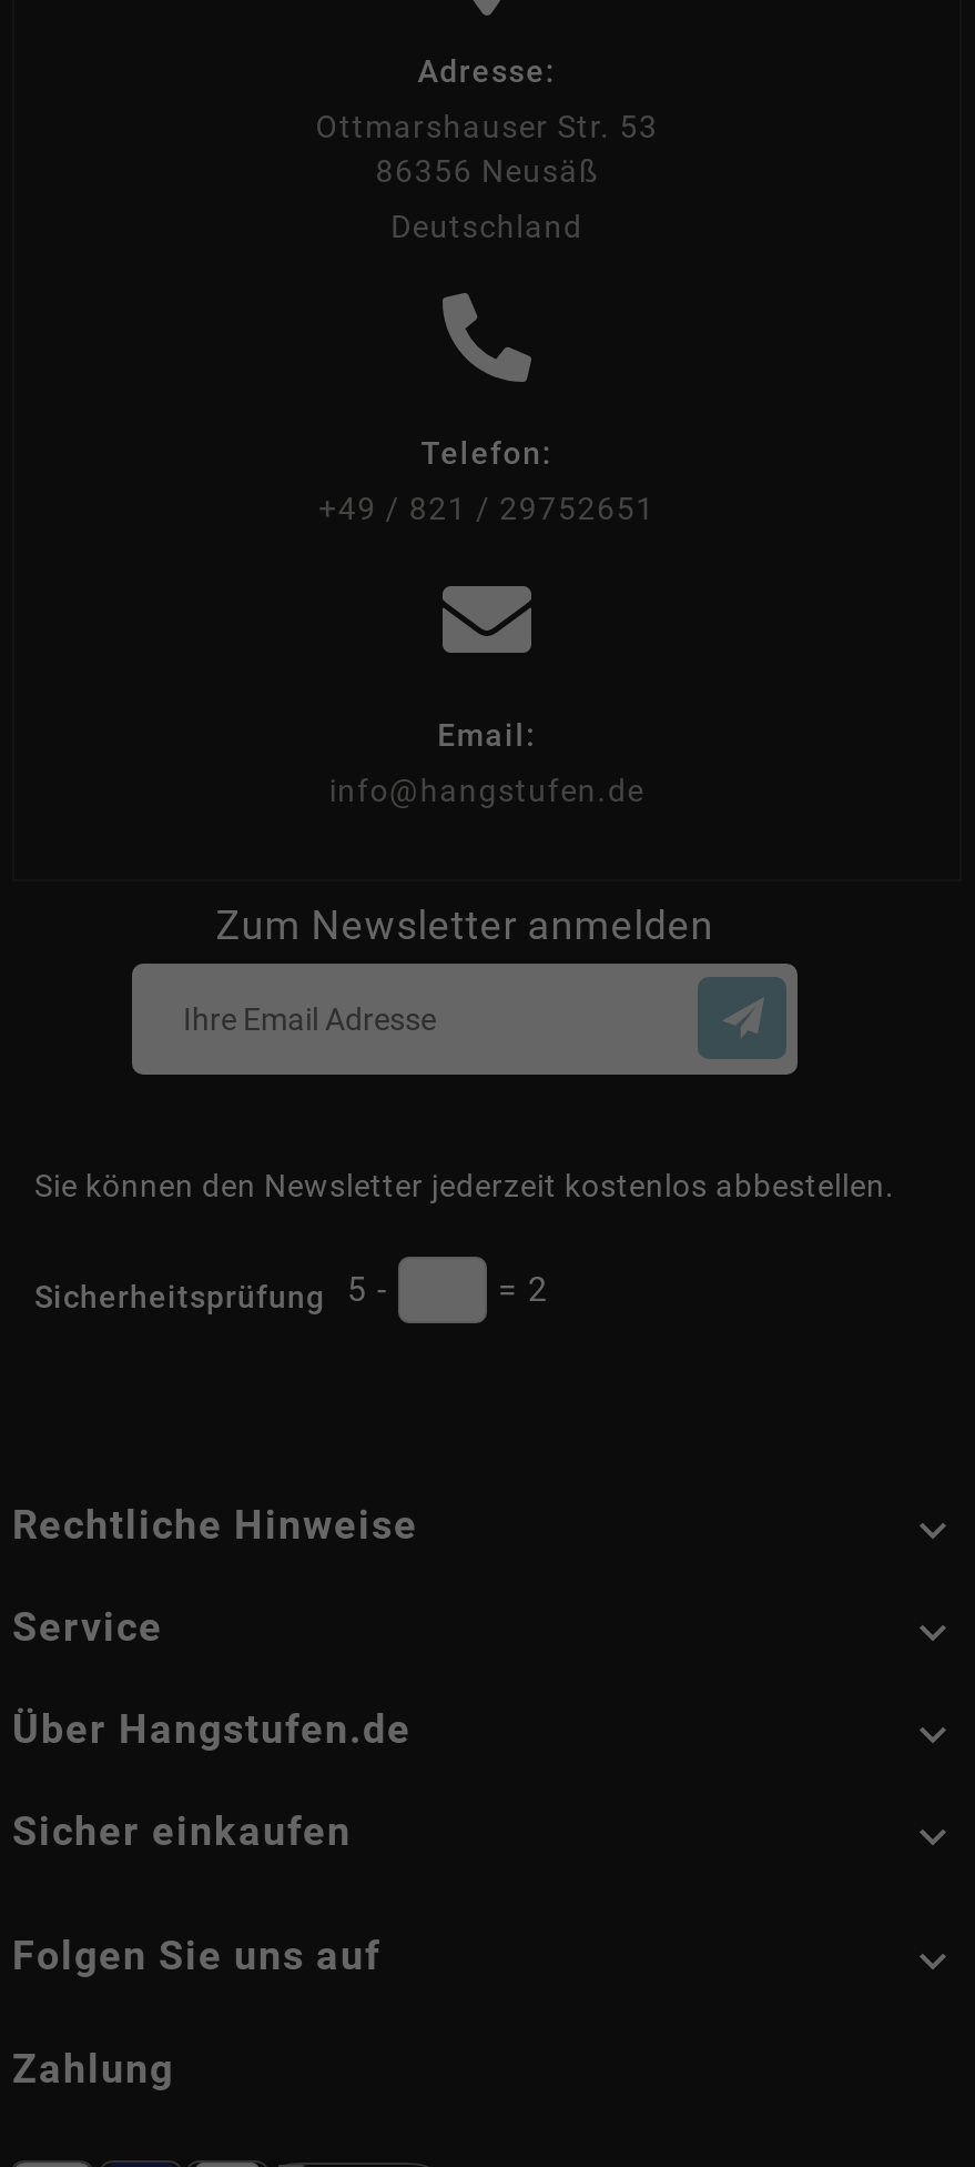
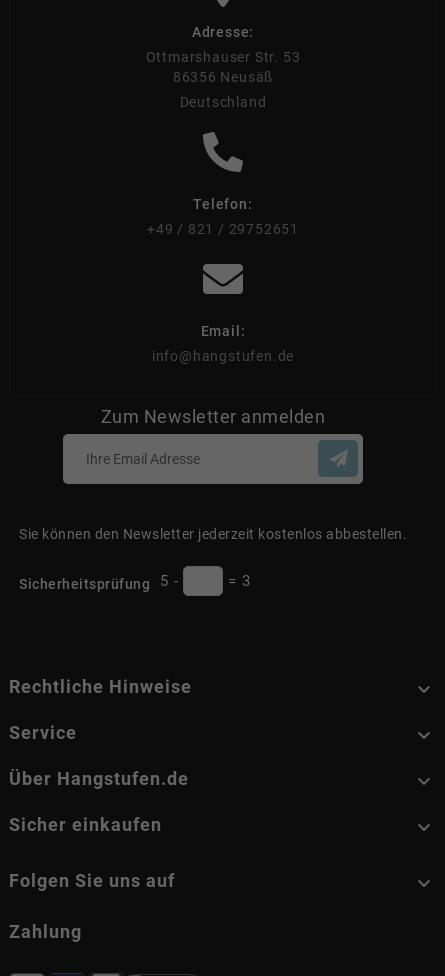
[498,1270,547,1310] = 2 -> [228,572,250,590] = 3

